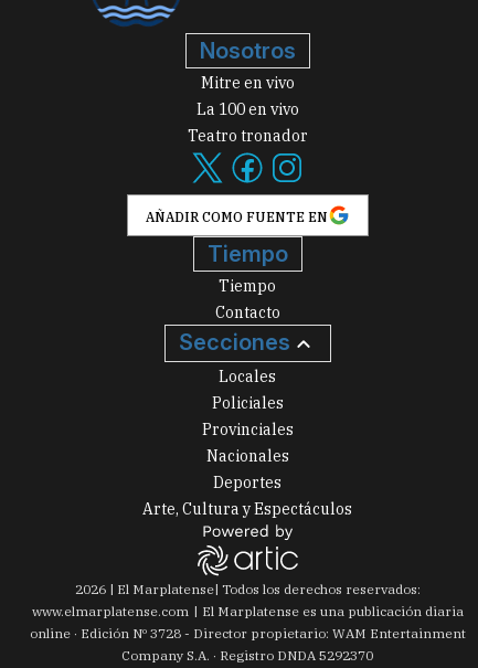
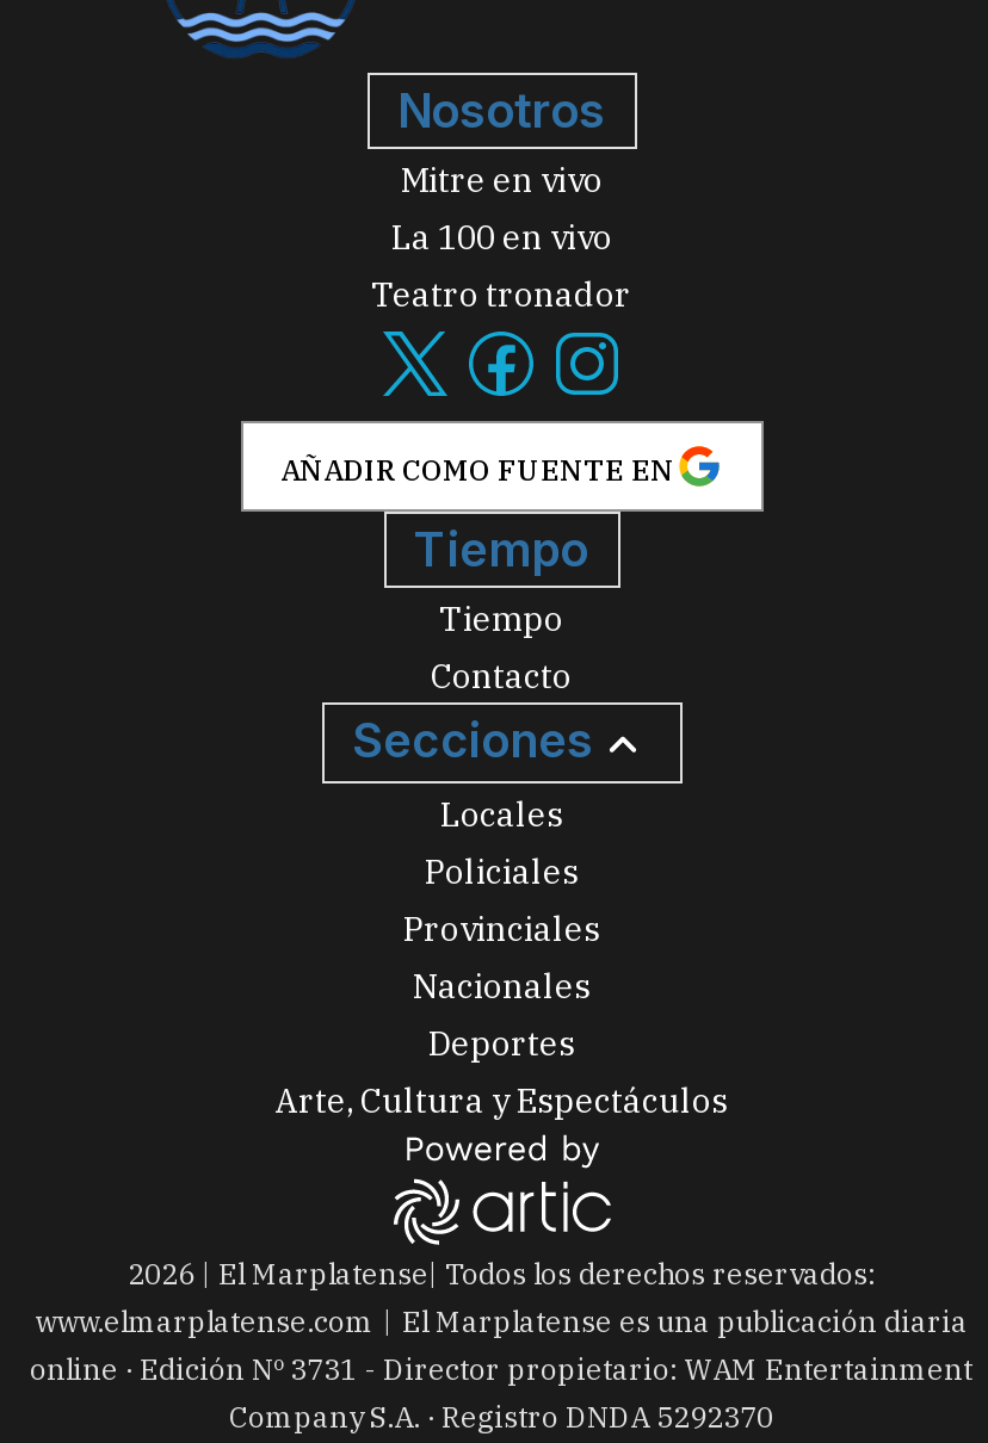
[29,625,465,642] online · Edición Nº 3728 - Director propietario: WAM Entertainment -> [30,1350,972,1386] online · Edición Nº 3731 - Director propietario: WAM Entertainment

